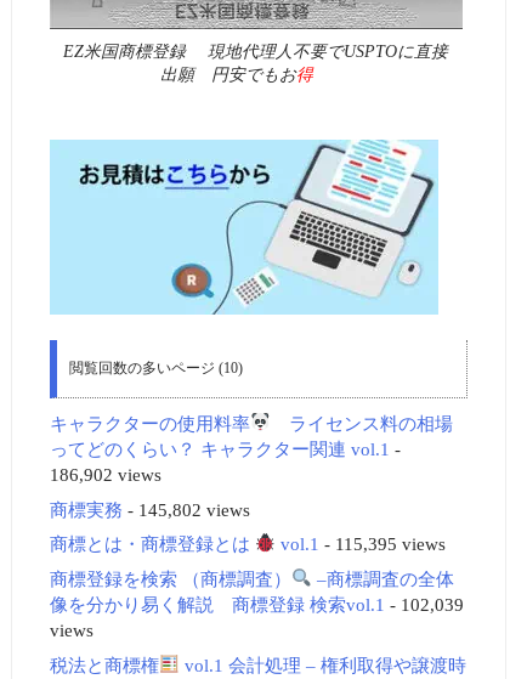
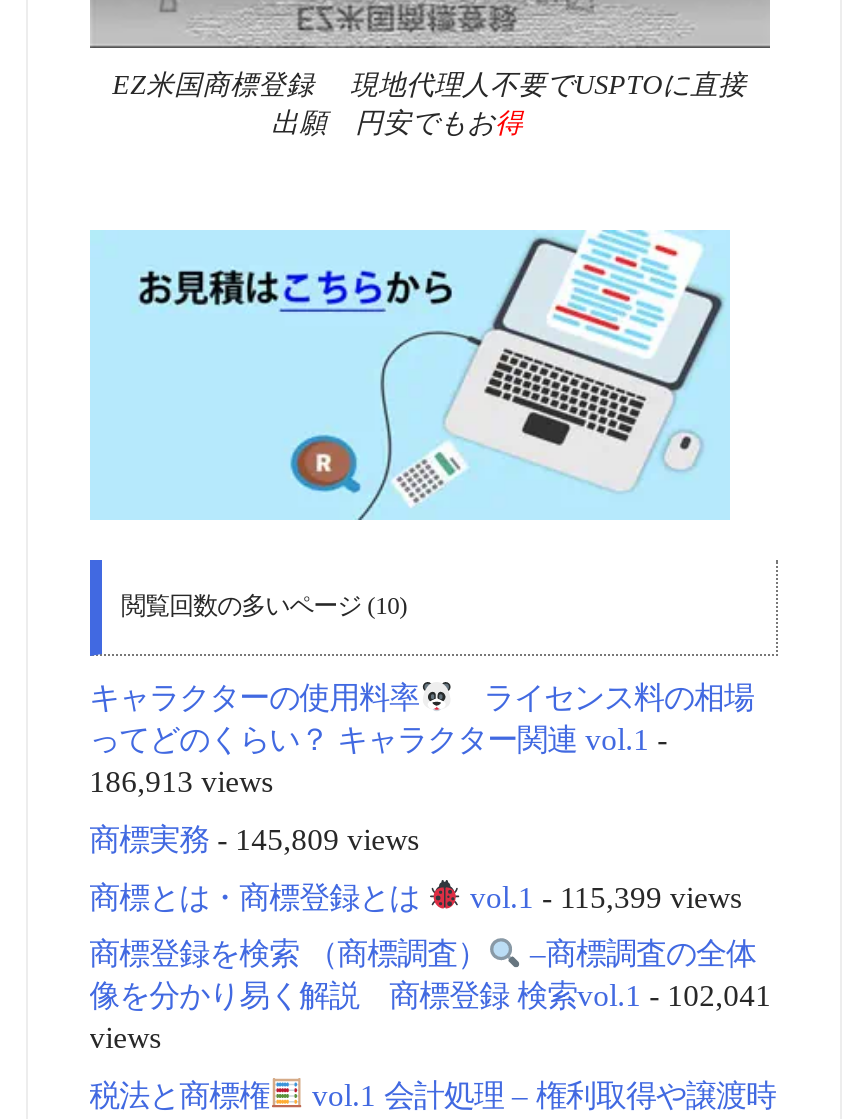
[49,464,161,485] 186,902 views -> [89,765,273,799] 186,913 views
[49,499,250,519] 商標実務- 145,802 views -> [89,822,419,856] 商標実務- 145,809 views
[49,533,446,554] 商標とは・商標登録とは vol.1 - 115,395 views -> [89,879,742,913] 商標とは・商標登録とは vol.1 - 115,399 views
[49,594,463,615] 像を分かり易く解説 商標登録 検索vol.1 - 102,039 -> [89,979,771,1013] 像を分かり易く解説 商標登録 検索vol.1 - 102,041

